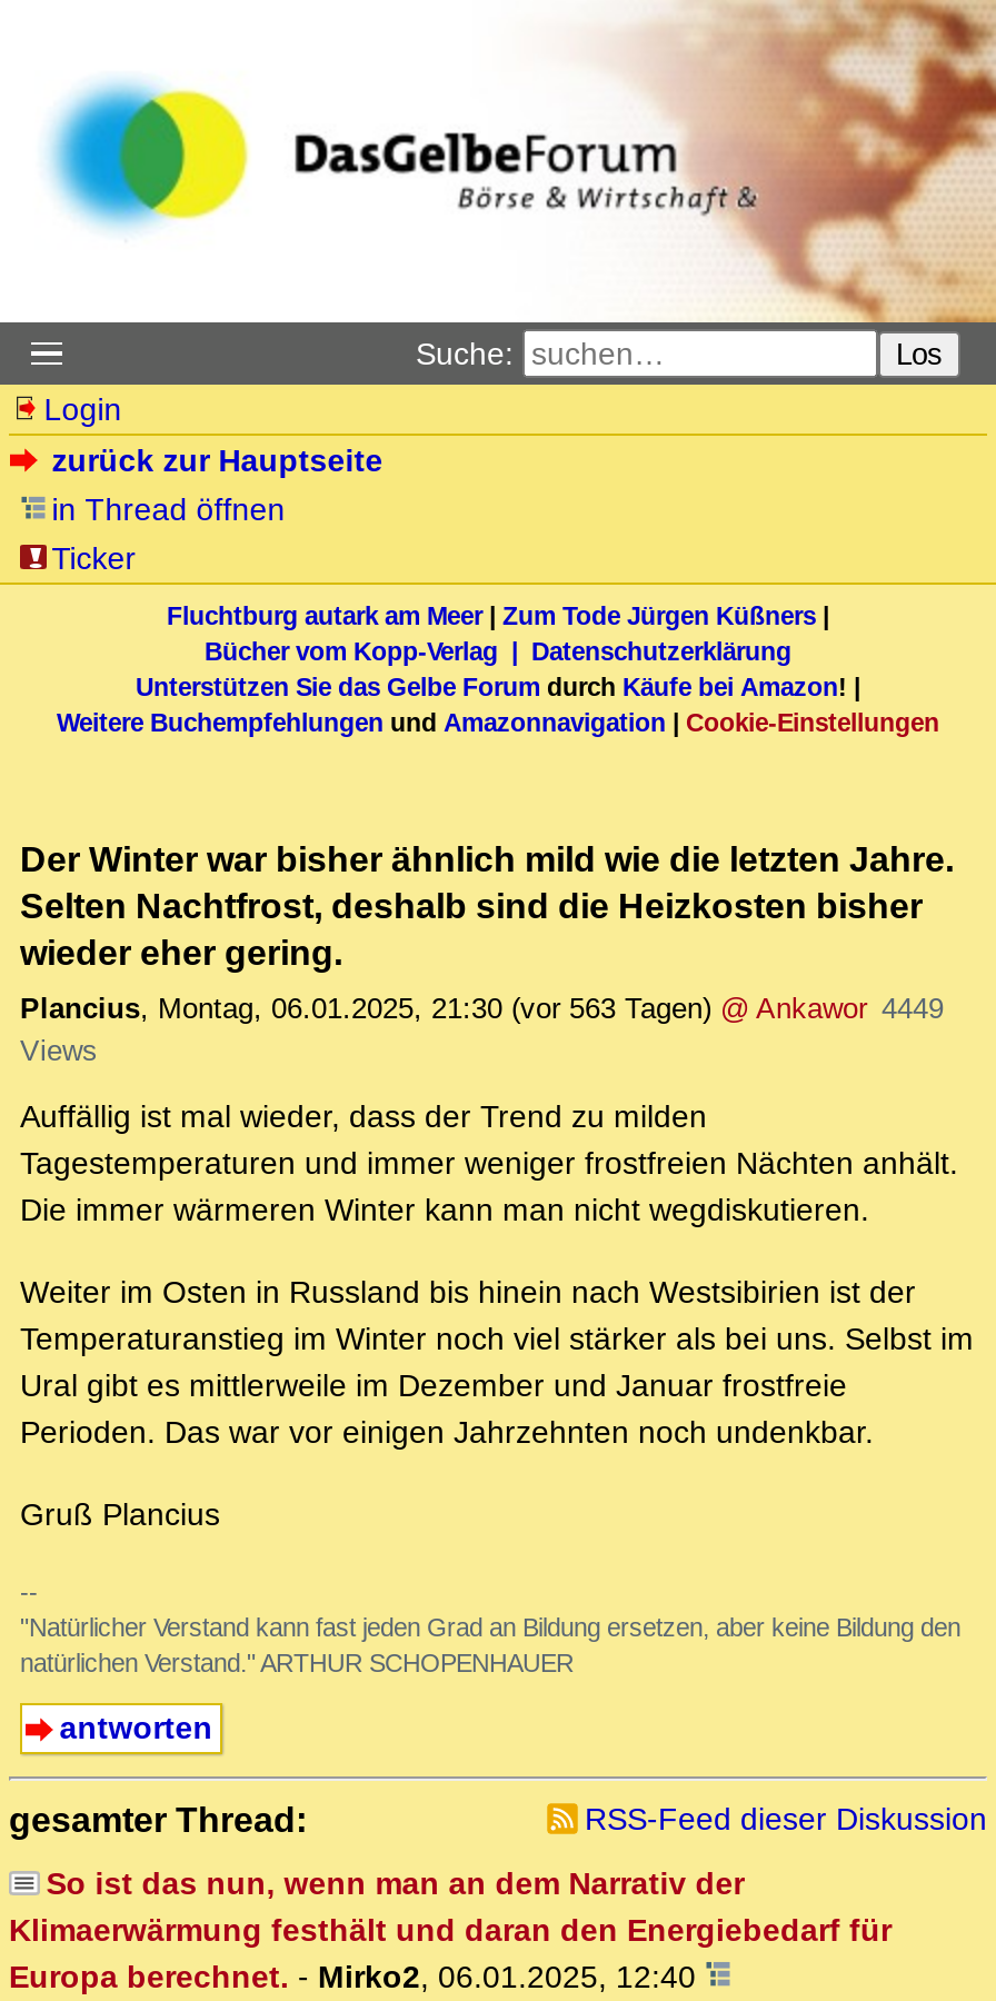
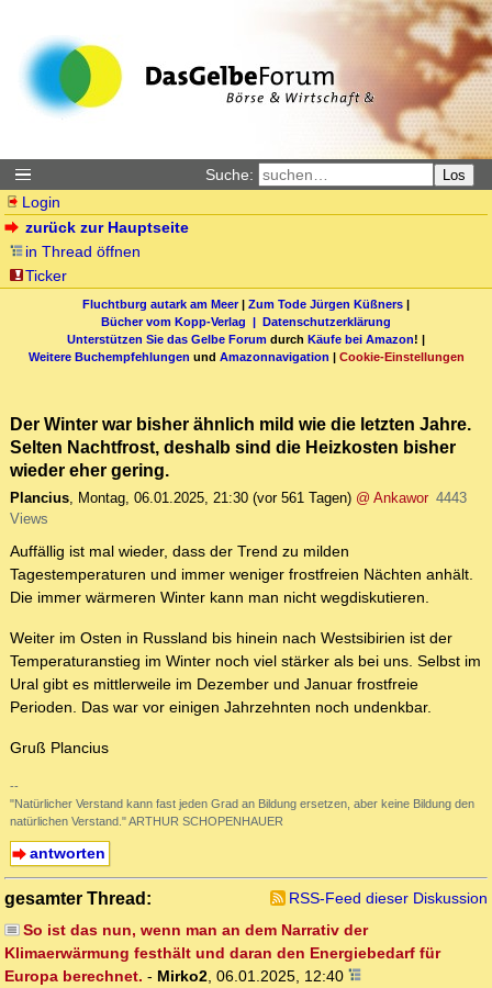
[20,993,944,1026] Plancius, Montag, 06.01.2025, 21:30 (vor 563 Tagen) @ Ankawor 4449 -> [10,490,466,507] Plancius, Montag, 06.01.2025, 21:30 (vor 561 Tagen) @ Ankawor 4443

